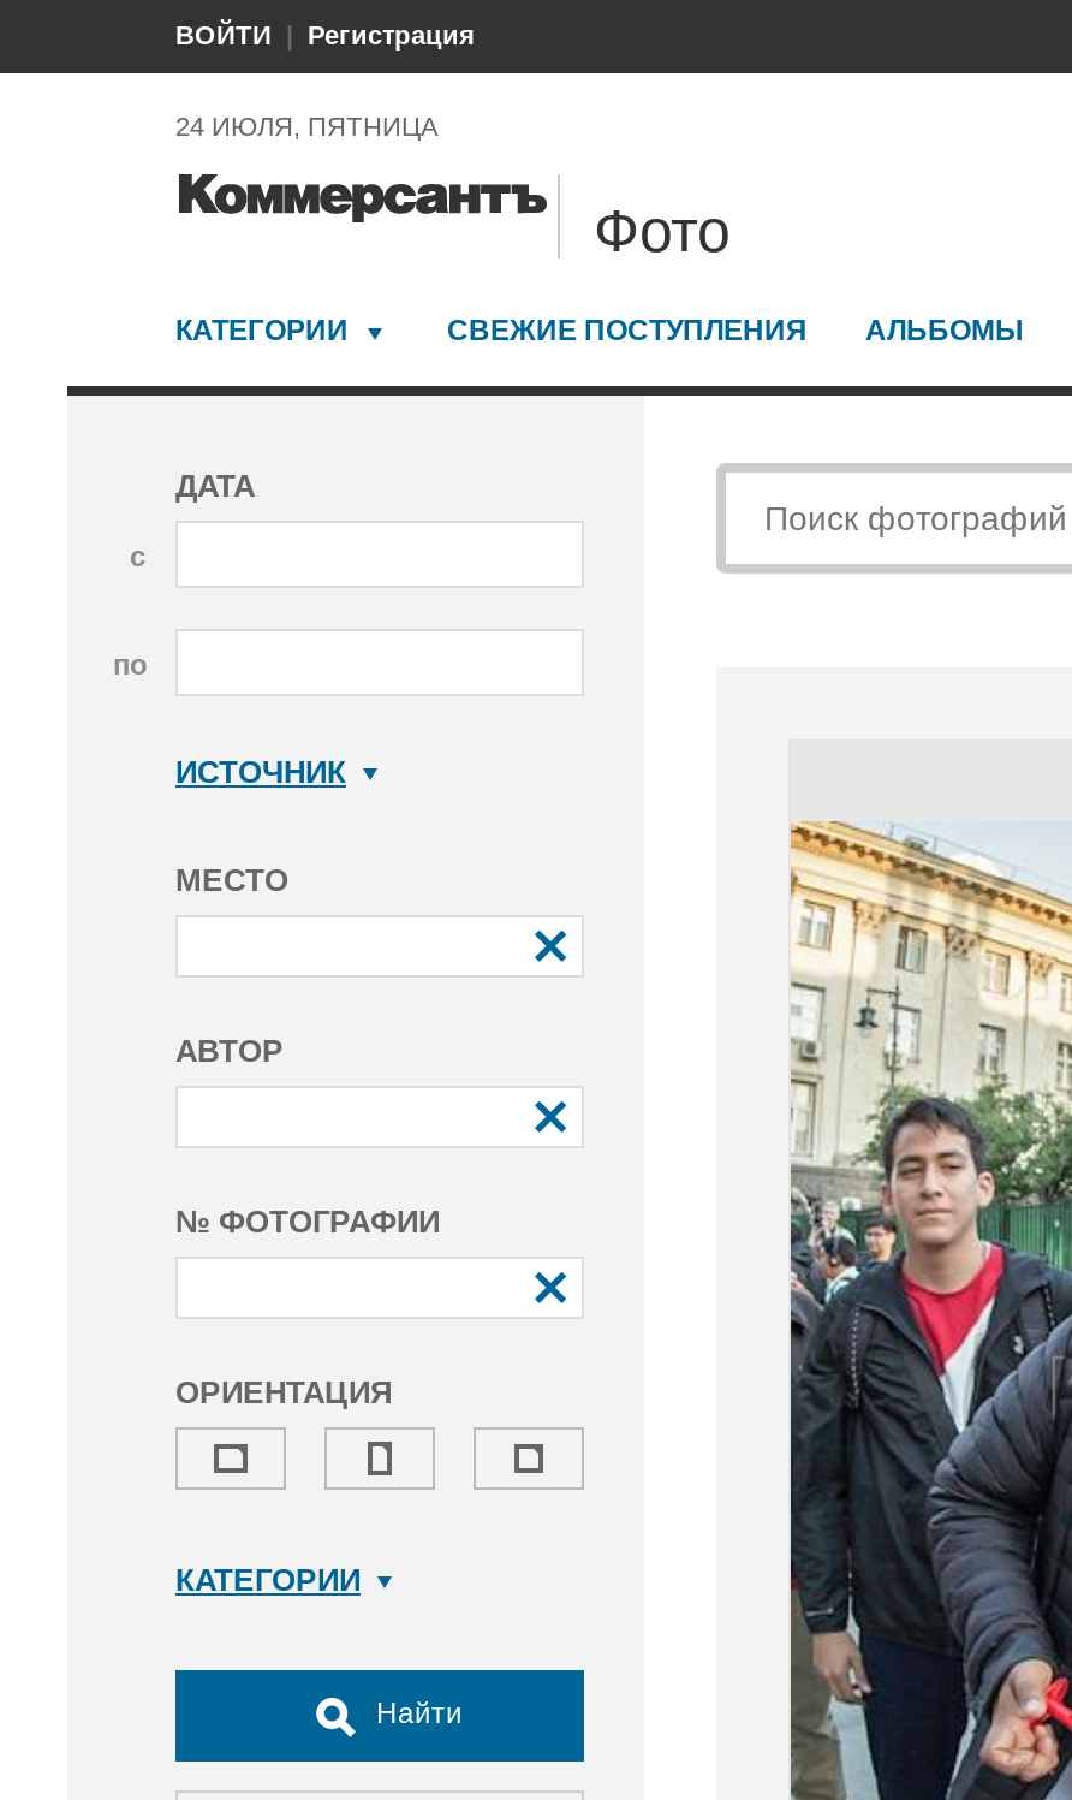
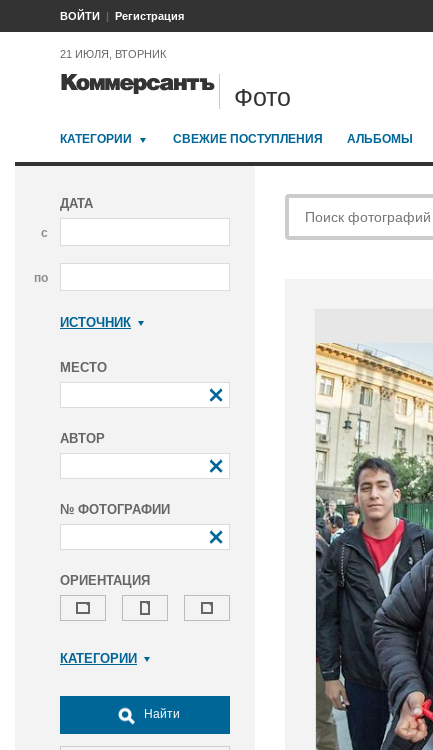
[175,112,437,141] 24 ИЮЛЯ, ПЯТНИЦА -> [60,48,166,60] 21 ИЮЛЯ, ВТОРНИК

